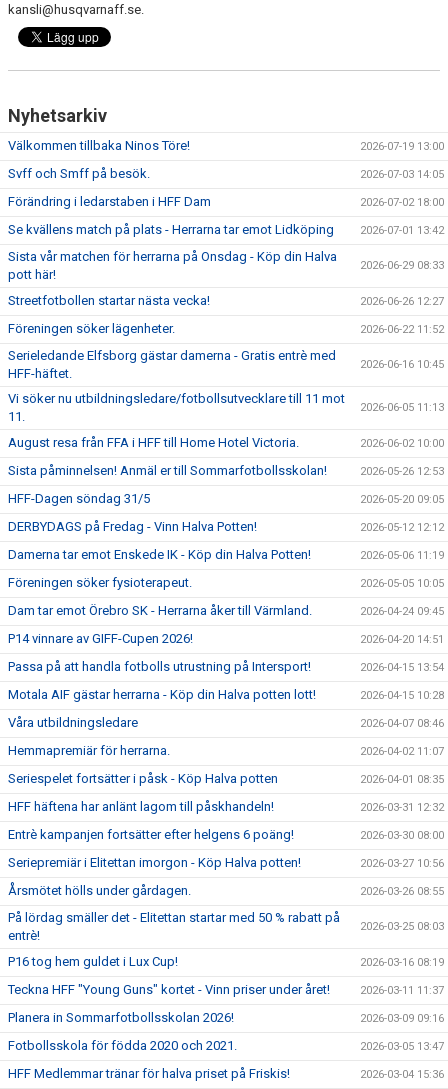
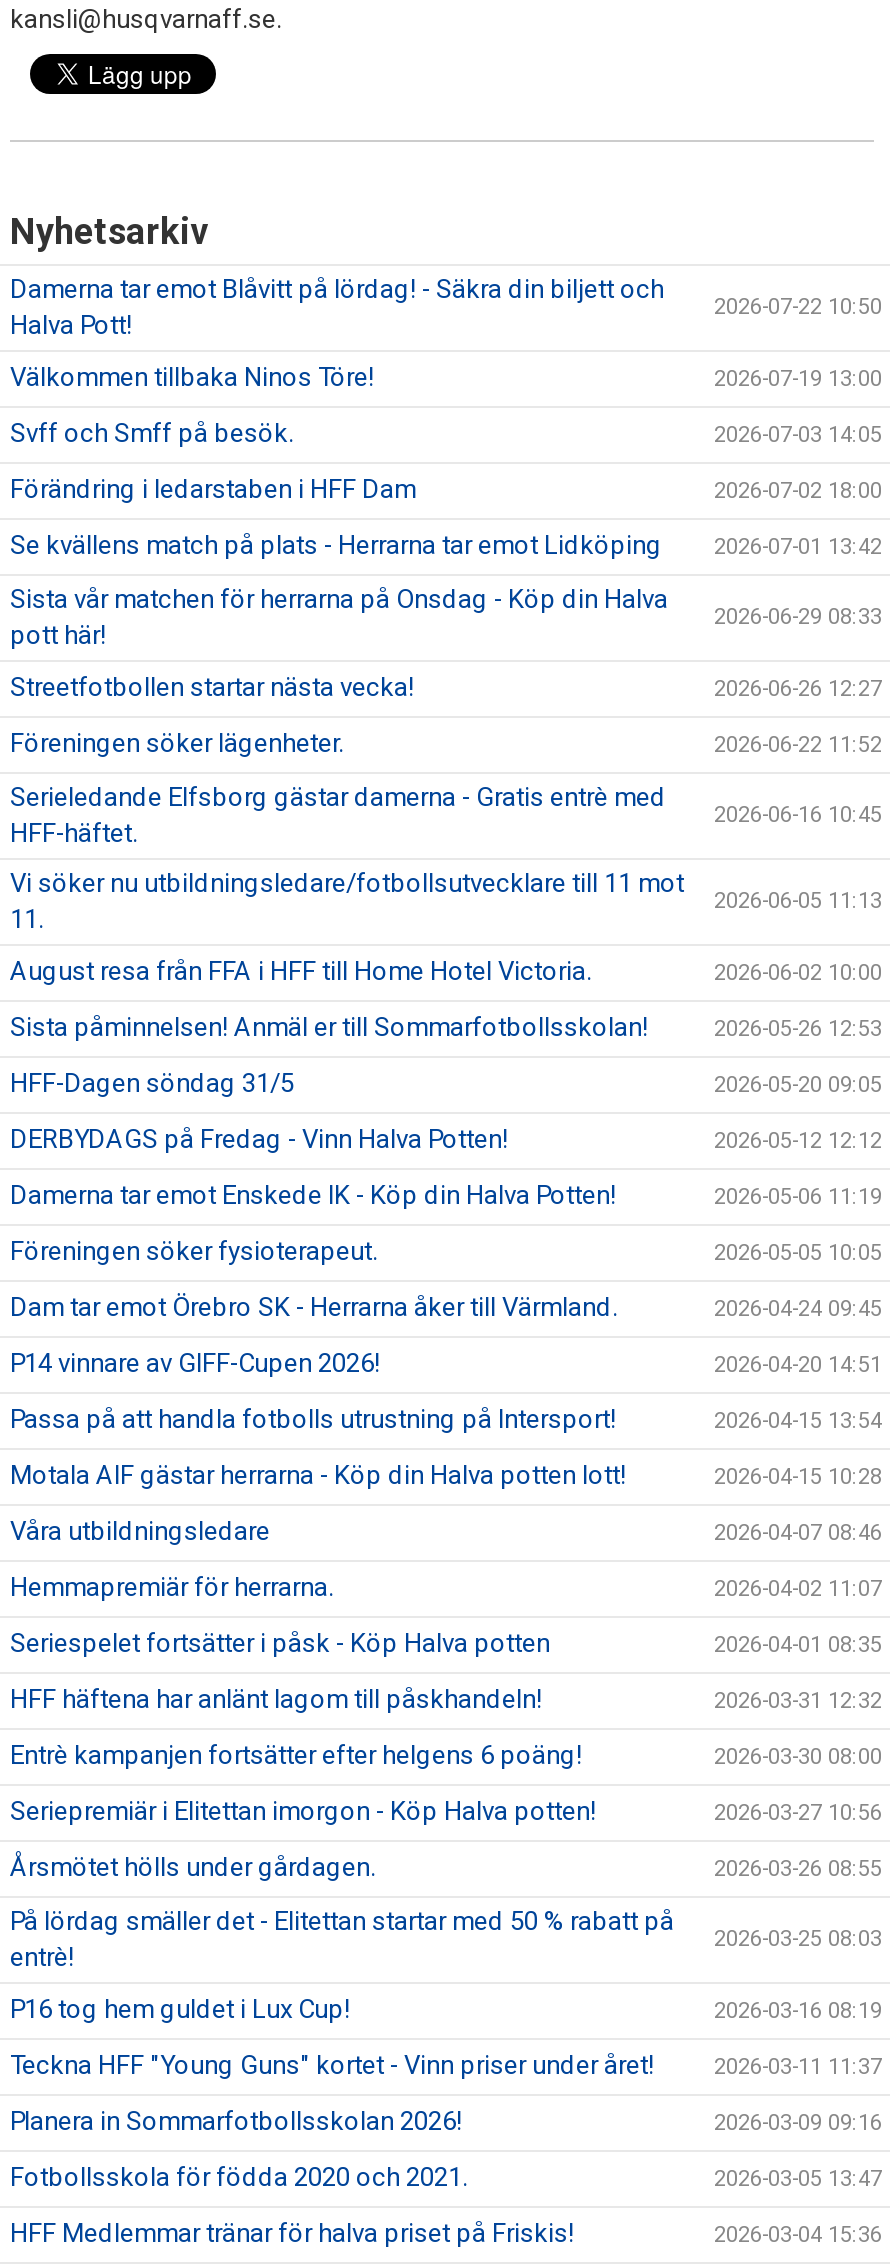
none -> [10,274,664,340] Damerna tar emot Blåvitt på lördag! - Säkra din biljett och | Halva Pott!
none -> [714,294,882,320] 2026-07-22 10:50

